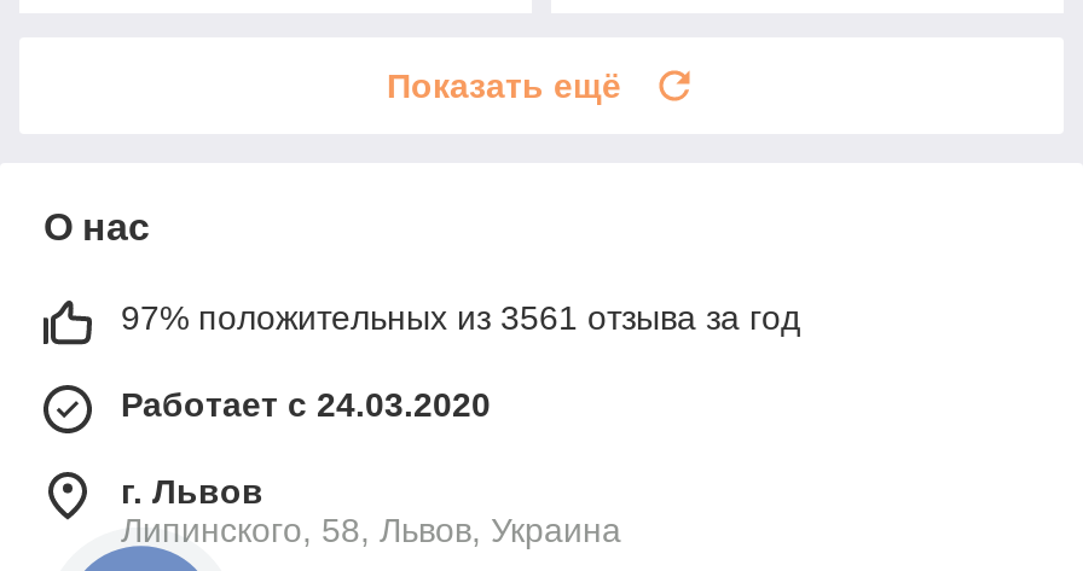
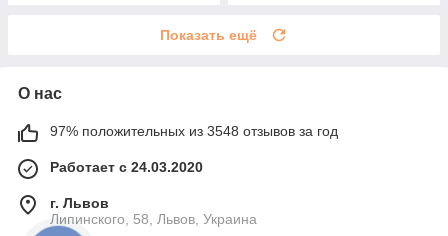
[121,297,800,336] 97% положительных из 3561 отзыва за год -> [50,123,338,139] 97% положительных из 3548 отзывов за год

